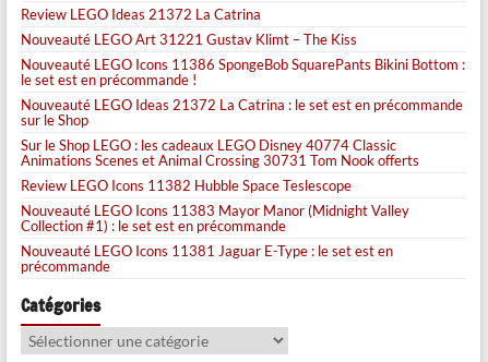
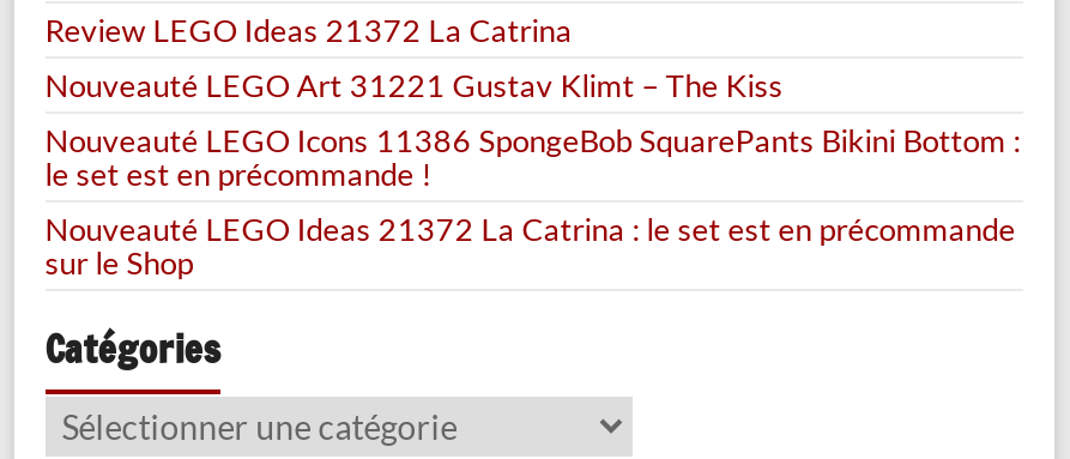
[21,136,419,275] Sur le Shop LEGO : les cadeaux LEGO Disney 40774 Classic | Animations Scenes et Animal Crossing 30731 Tom Nook offerts | Review LEGO Icons 11382 Hubble Space Teslescope | Nouveauté LEGO Icons 11383 Mayor Manor (Midnight Valley | Collection #1) : le set est en précommande | Nouveauté LEGO Icons 11381 Jaguar E-Type : le set est en | précommande -> none

